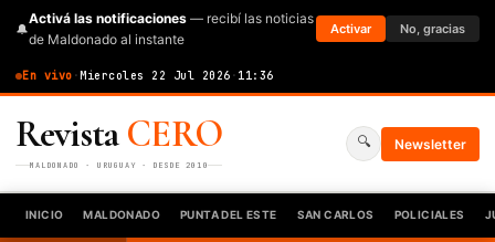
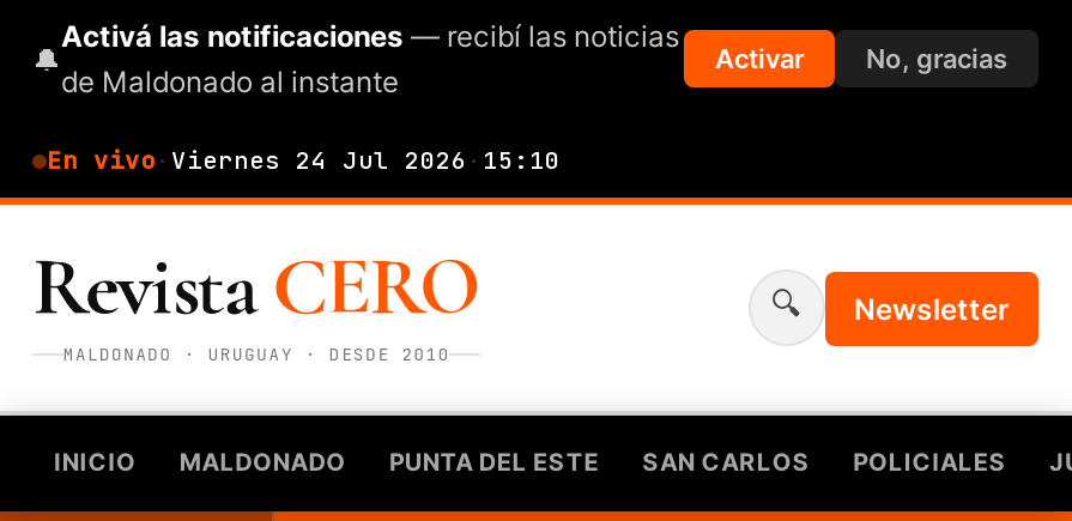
[22,69,273,83] En vivo · Miercoles 22 Jul 2026 · 11:36 -> [47,145,561,176] En vivo · Viernes 24 Jul 2026 · 15:10

